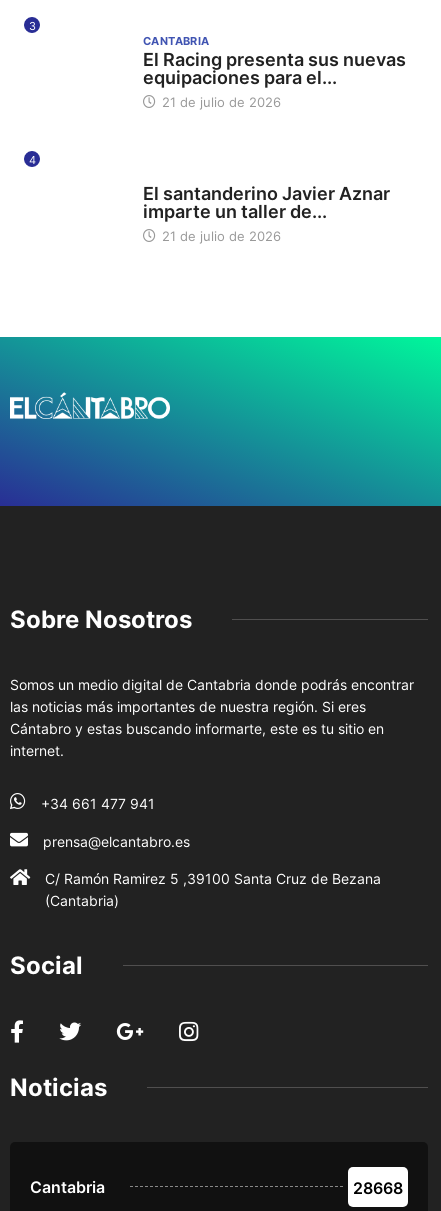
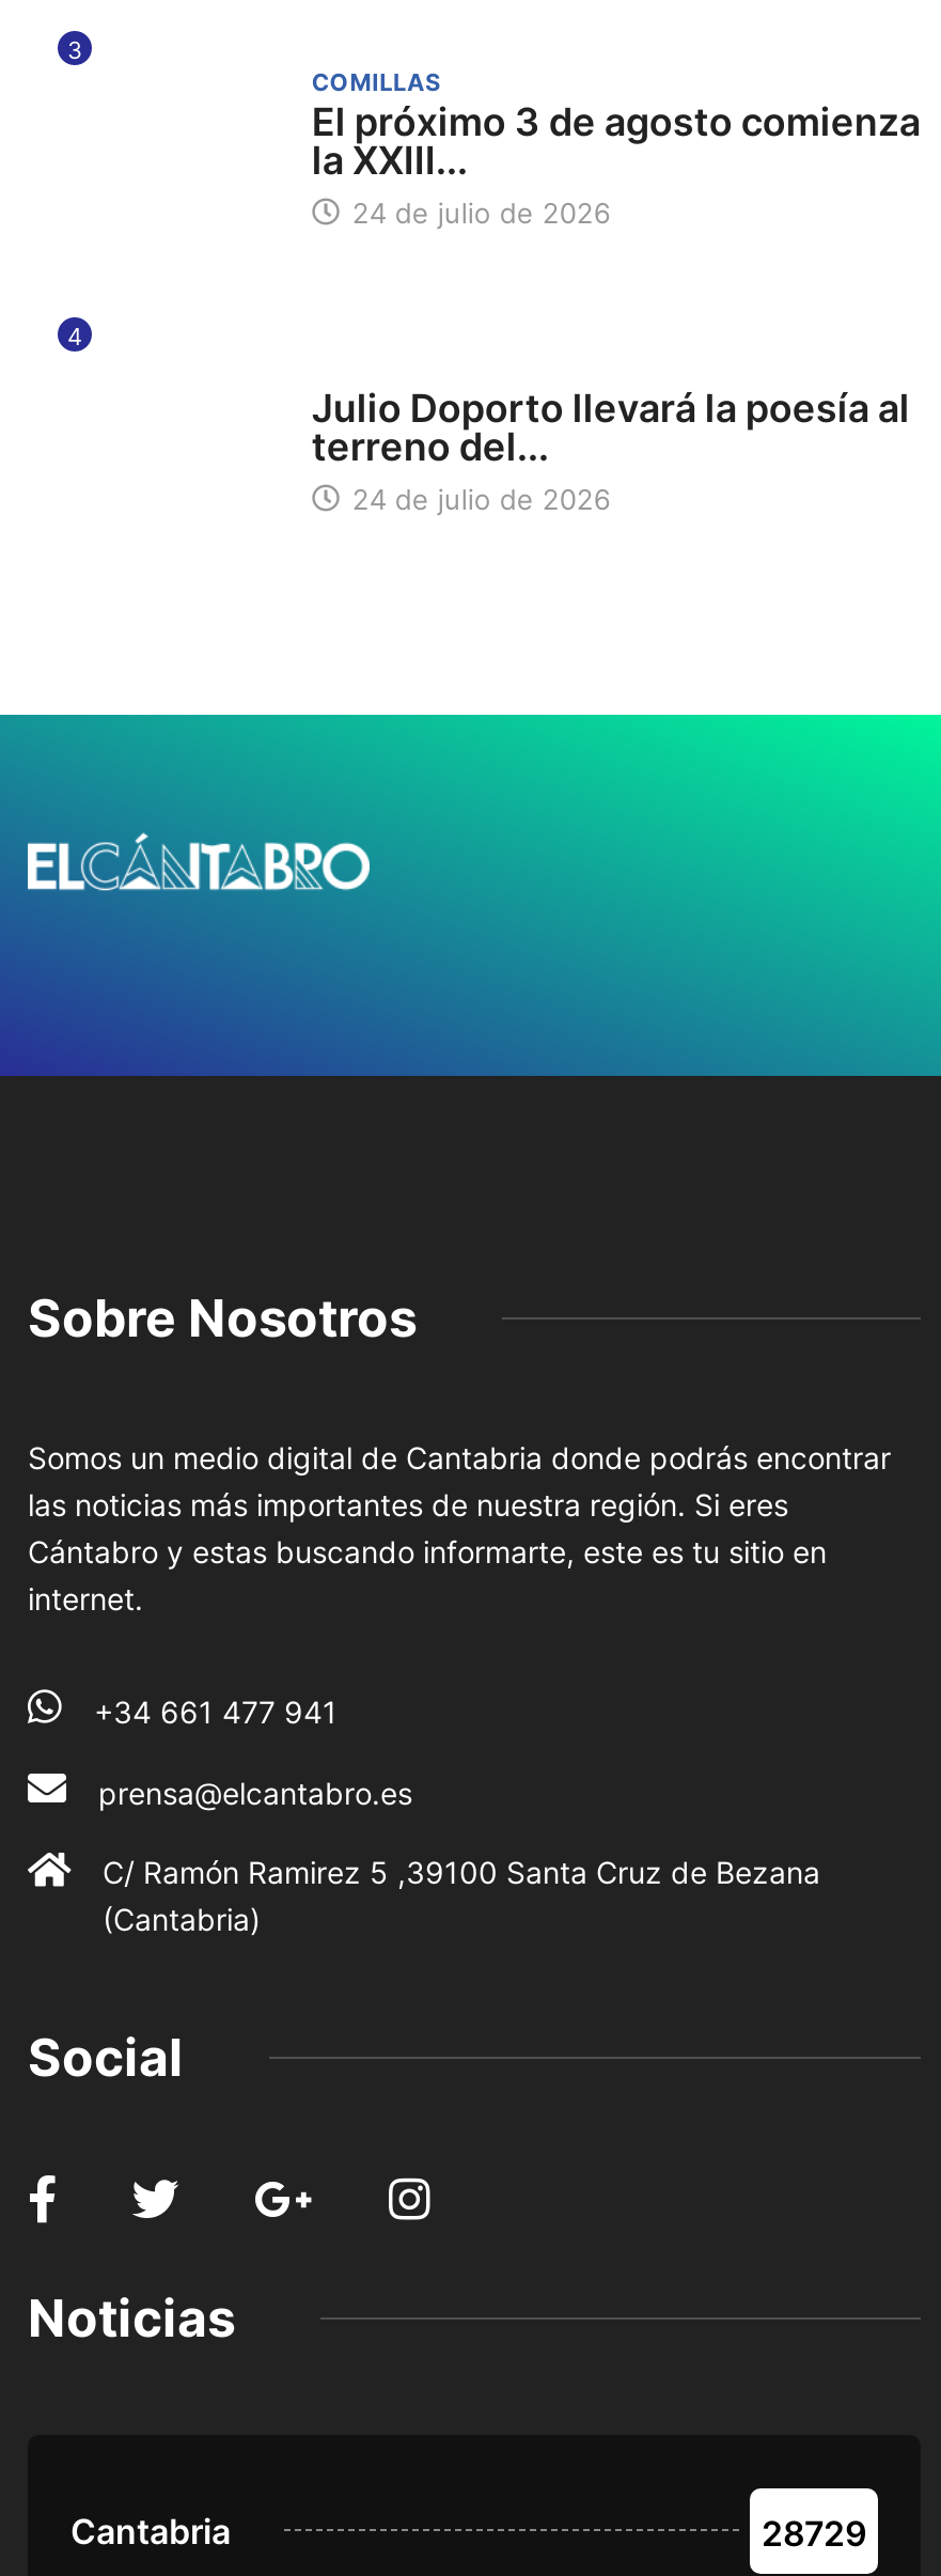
[143,34,406,110] CANTABRIA | El Racing presenta sus nuevas | equipaciones para el... | 21 de julio de 2026 -> [312,67,920,230] COMILLAS | El próximo 3 de agosto comienza | la XXIII... | 24 de julio de 2026
[143,183,390,244] El santanderino Javier Aznar | imparte un taller de... | 21 de julio de 2026 -> [312,385,910,515] Julio Doporto llevará la poesía al | terreno del... | 24 de julio de 2026
[353,1178,403,1198] 28668 -> [762,2512,866,2554] 28729

